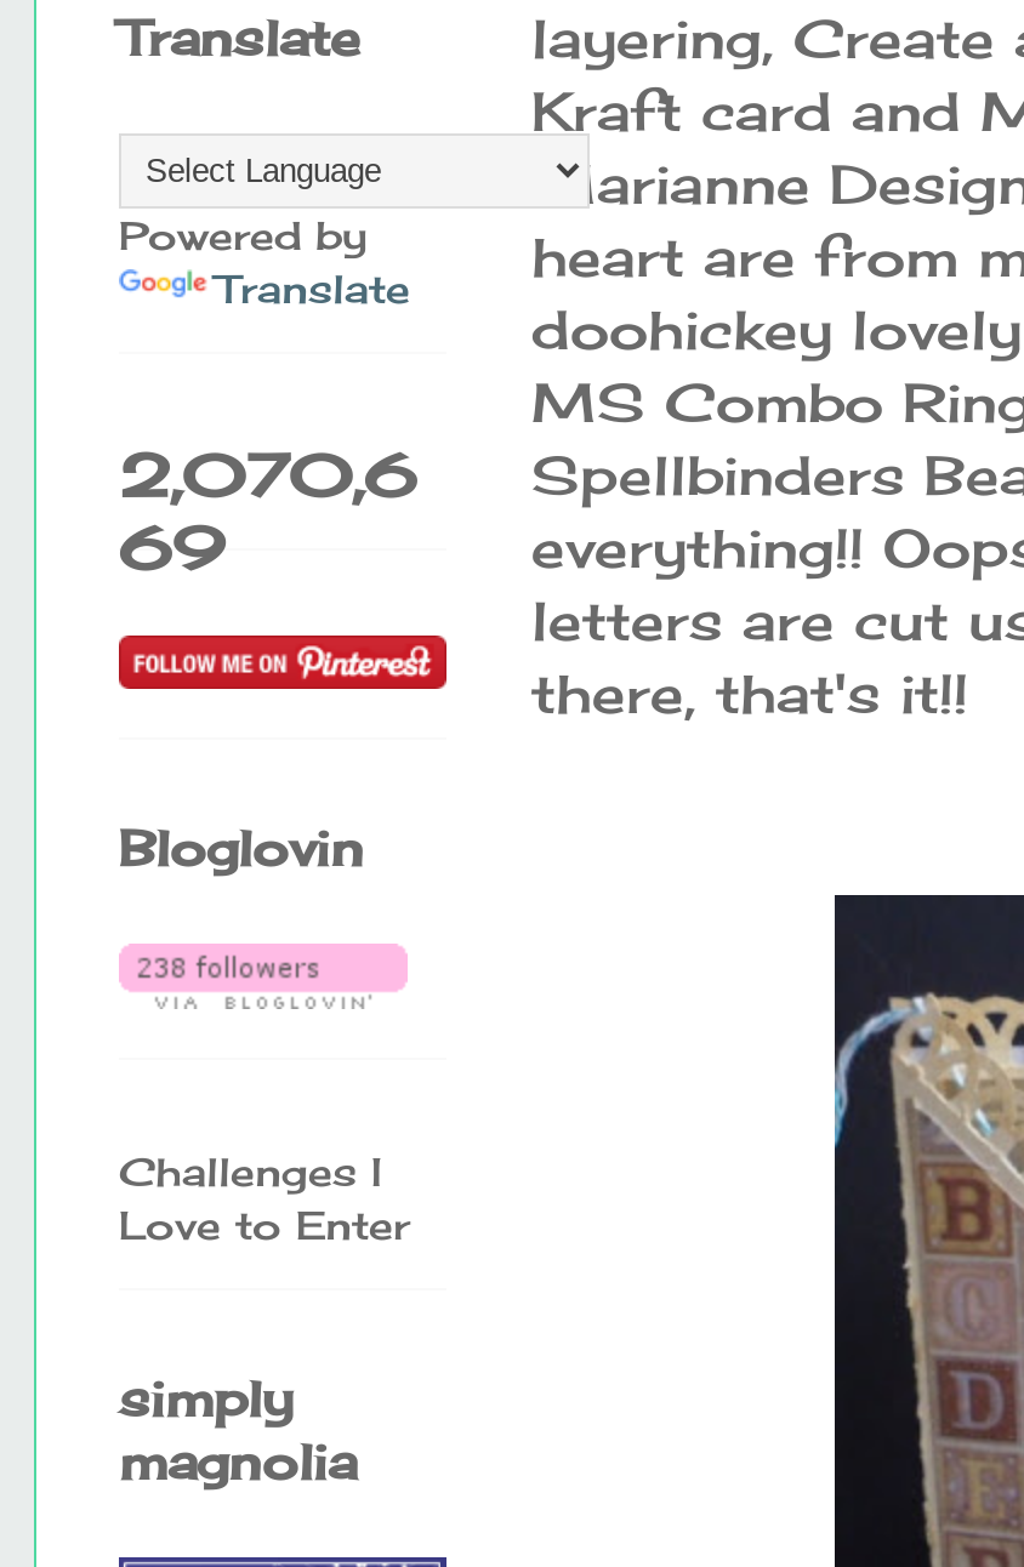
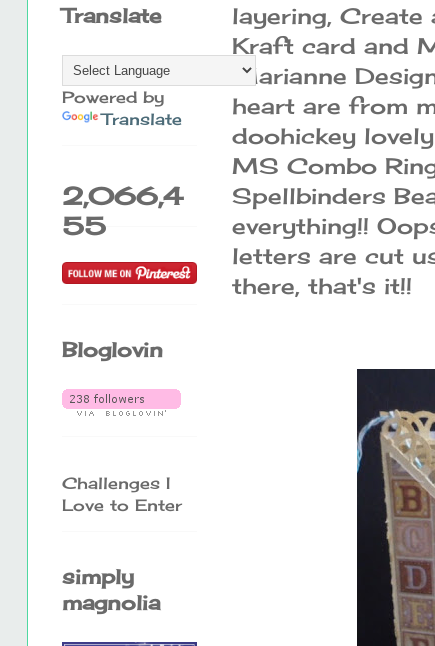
[119,439,417,512] 2,070,6 -> [62,181,183,211] 2,066,4
[119,512,226,584] 69 -> [62,211,106,241] 55

